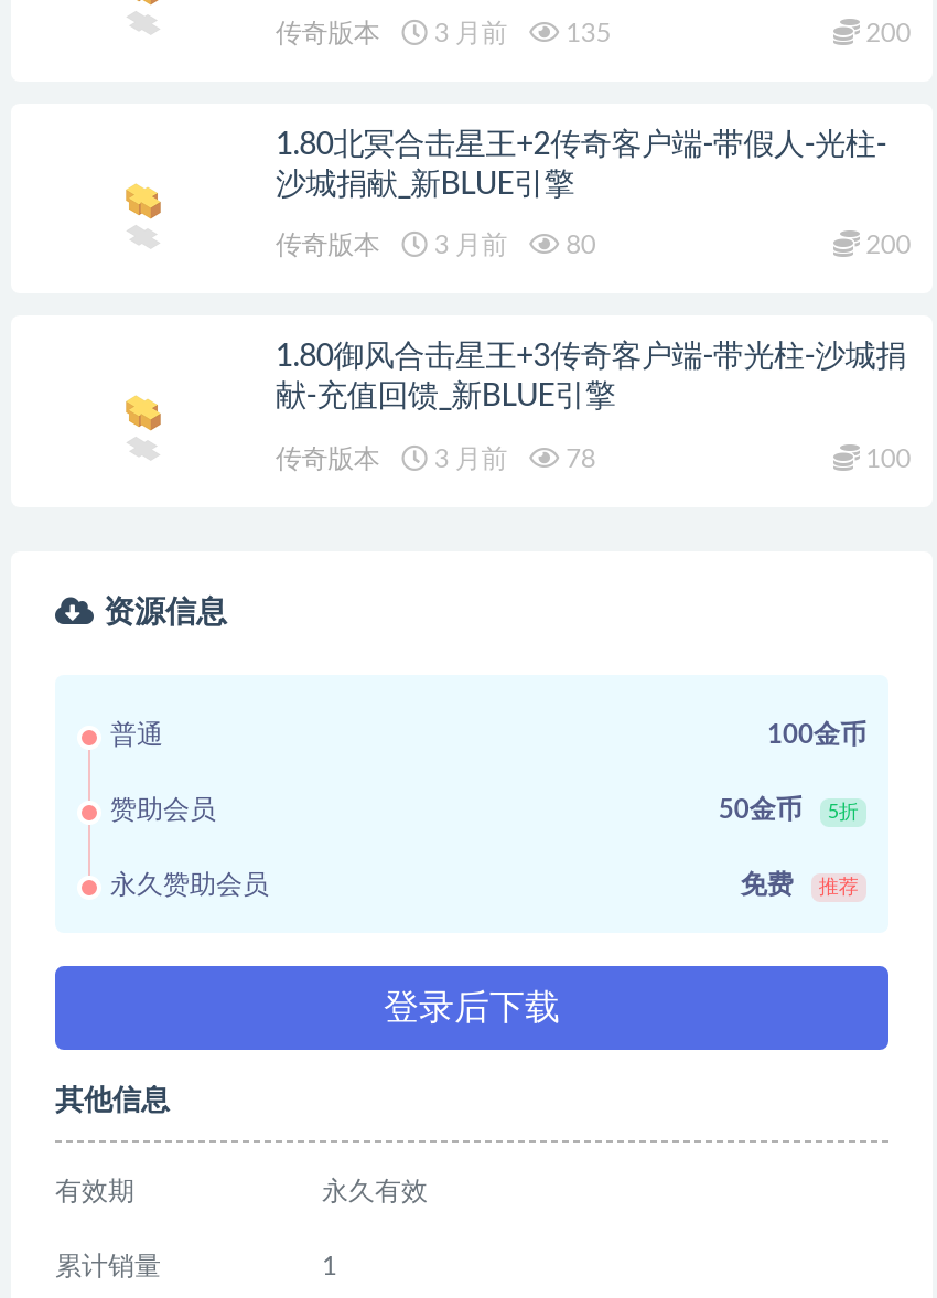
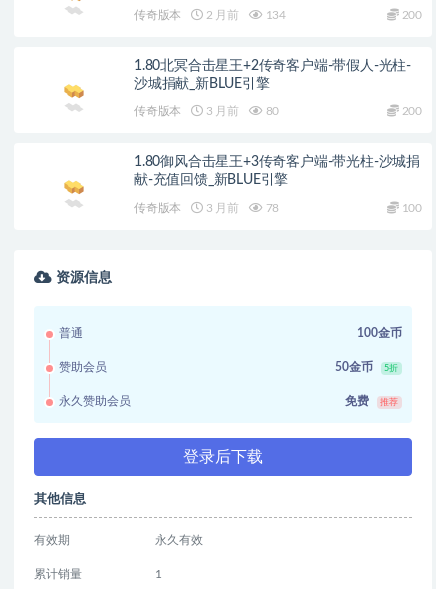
[428,19,507,46] 3 月前 -> [203,9,239,21] 2 月前
[560,19,611,46] 135 -> [263,9,286,21] 134

